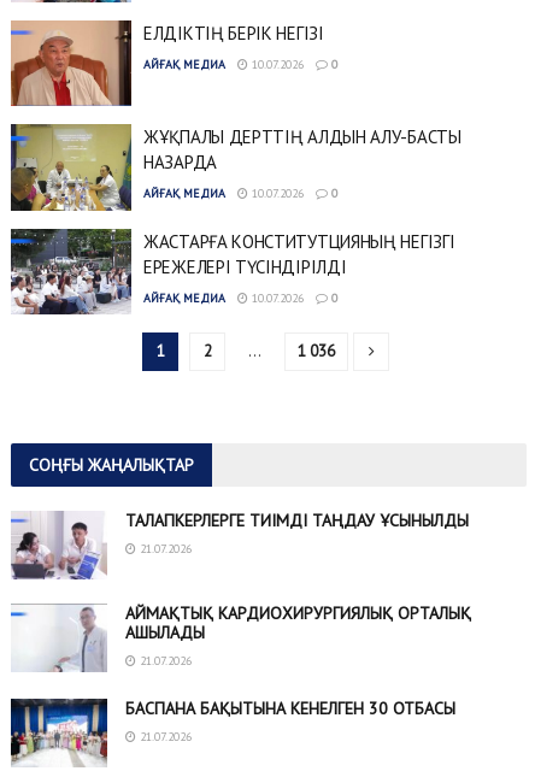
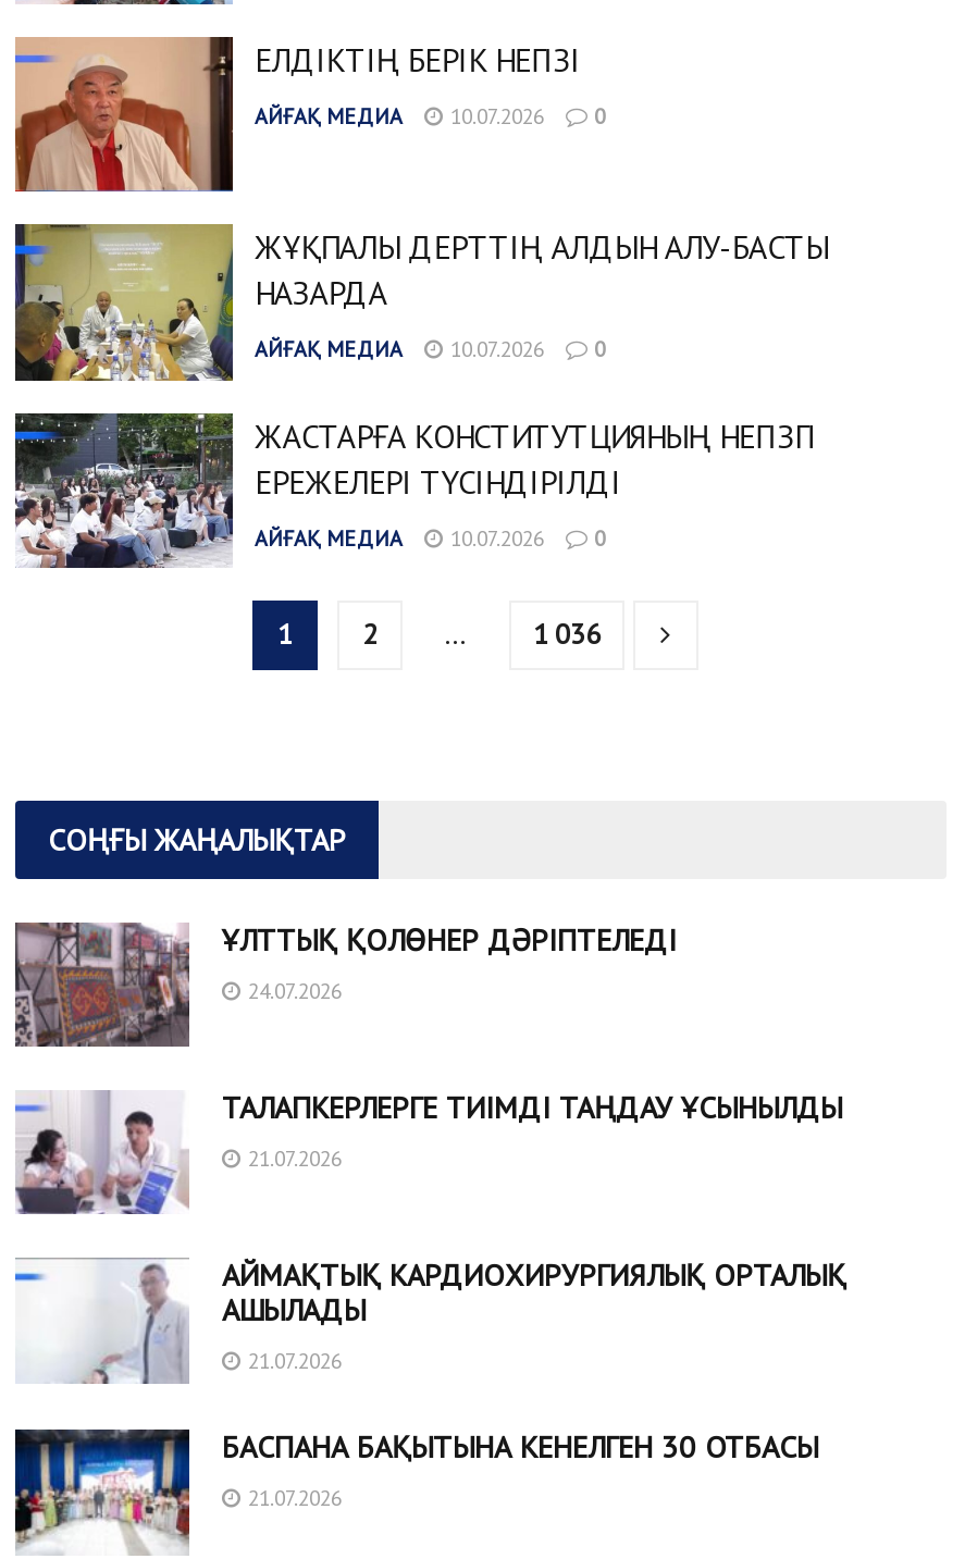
none -> [13,920,677,1049] [image] | ҰЛТТЫҚ ҚОЛӨНЕР ДӘРІПТЕЛЕДІ | 24.07.2026

